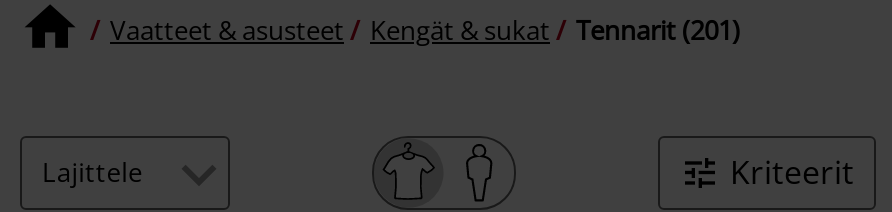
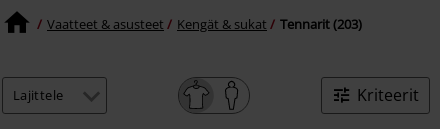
[110,12,740,48] Vaatteet & asusteet Kengät & sukat Tennarit (201) -> [47,15,362,33] Vaatteet & asusteet Kengät & sukat Tennarit (203)

